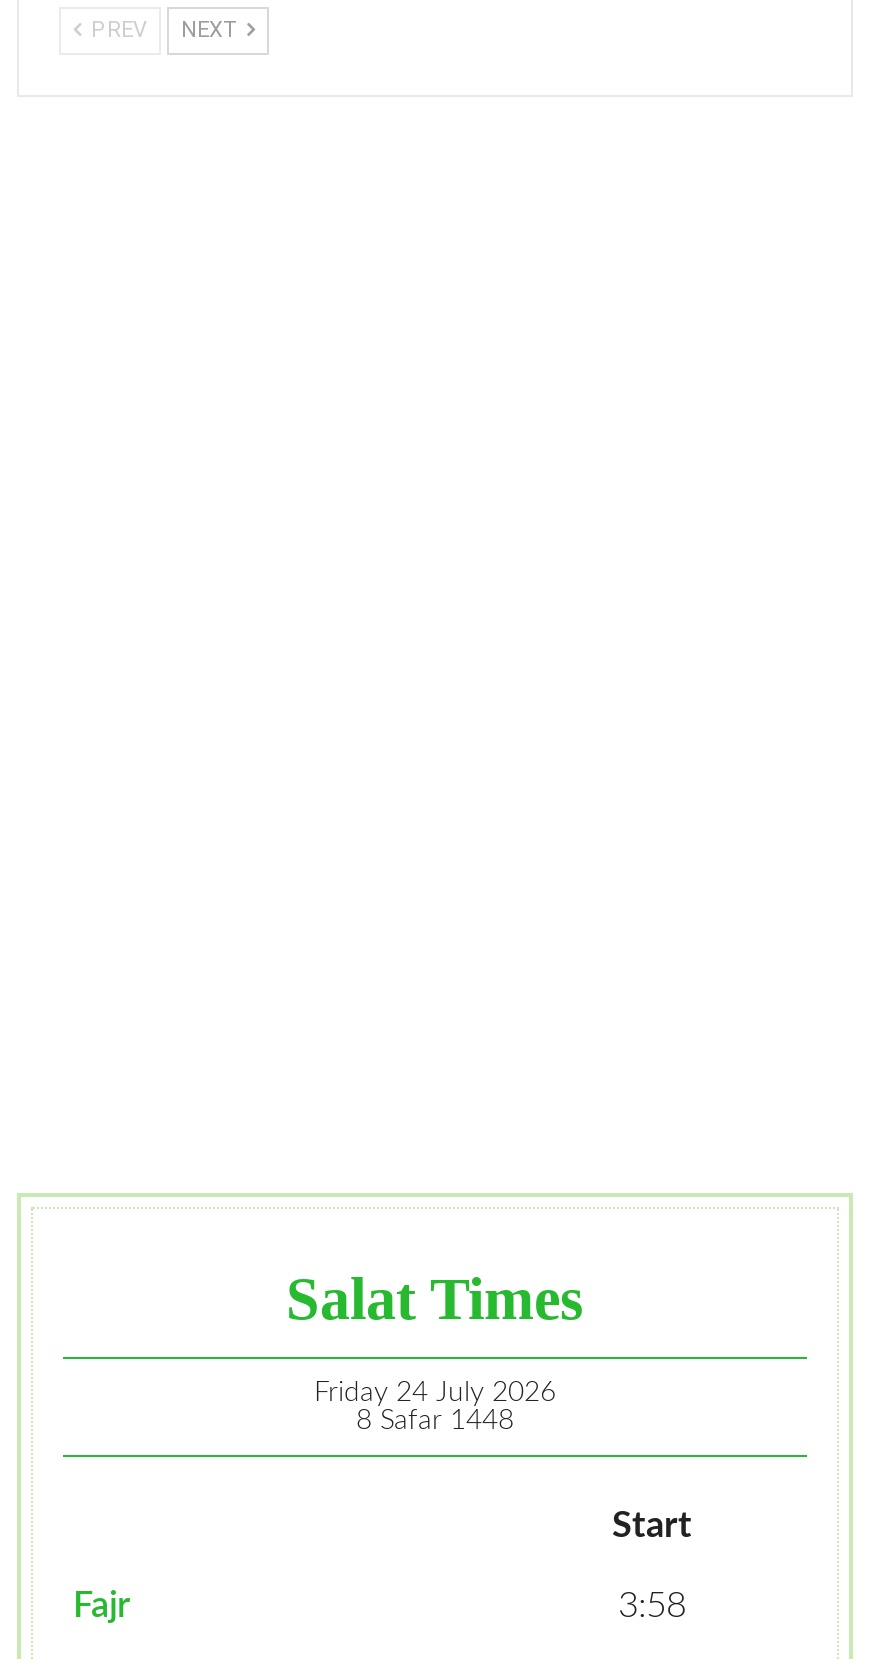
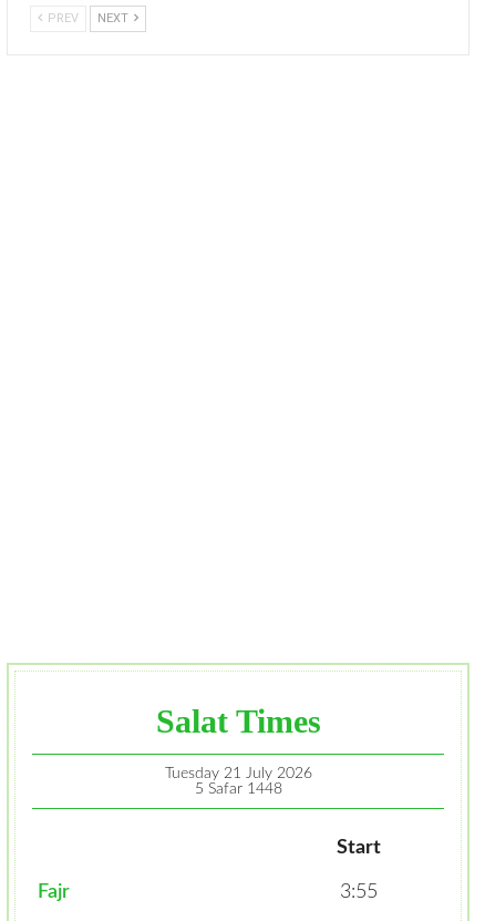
[314,1379,556,1407] Friday 24 July 2026 -> [164,766,312,781] Tuesday 21 July 2026
[356,1407,514,1435] 8 Safar 1448 -> [194,781,282,797] 5 Safar 1448
[618,1589,686,1625] 3:58 -> [339,882,377,902] 3:55

